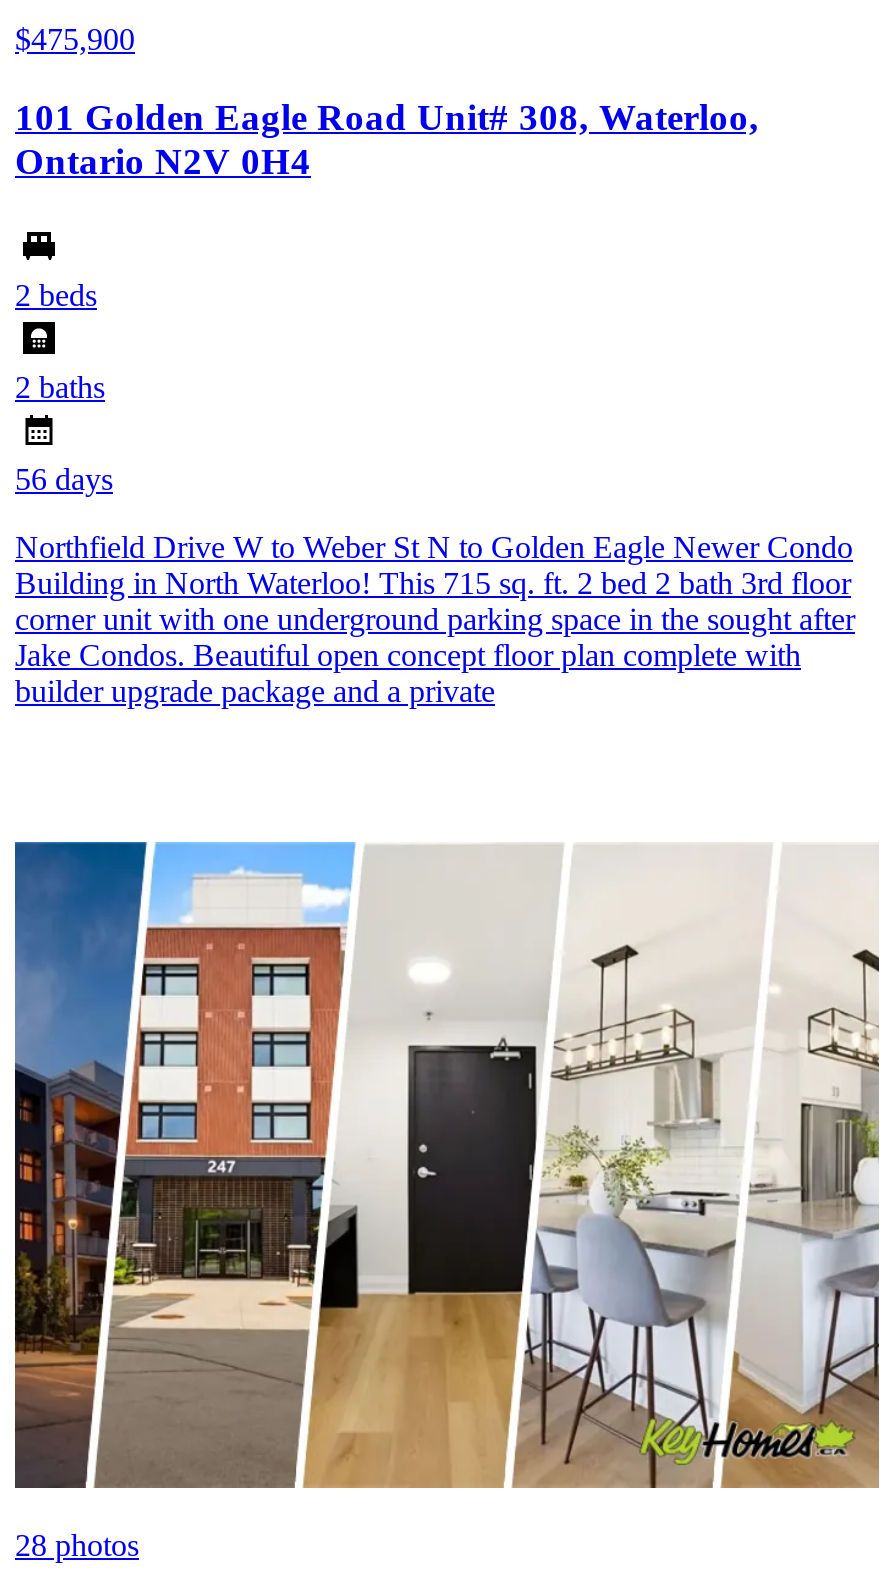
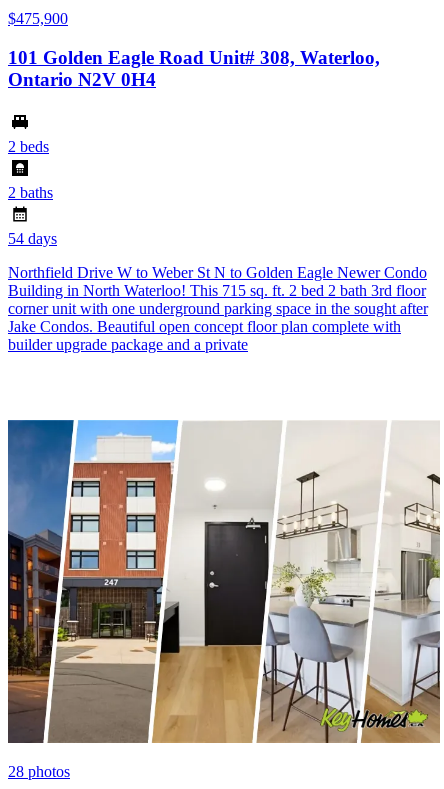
[15,461,113,495] 56 days -> [8,229,57,246] 54 days

